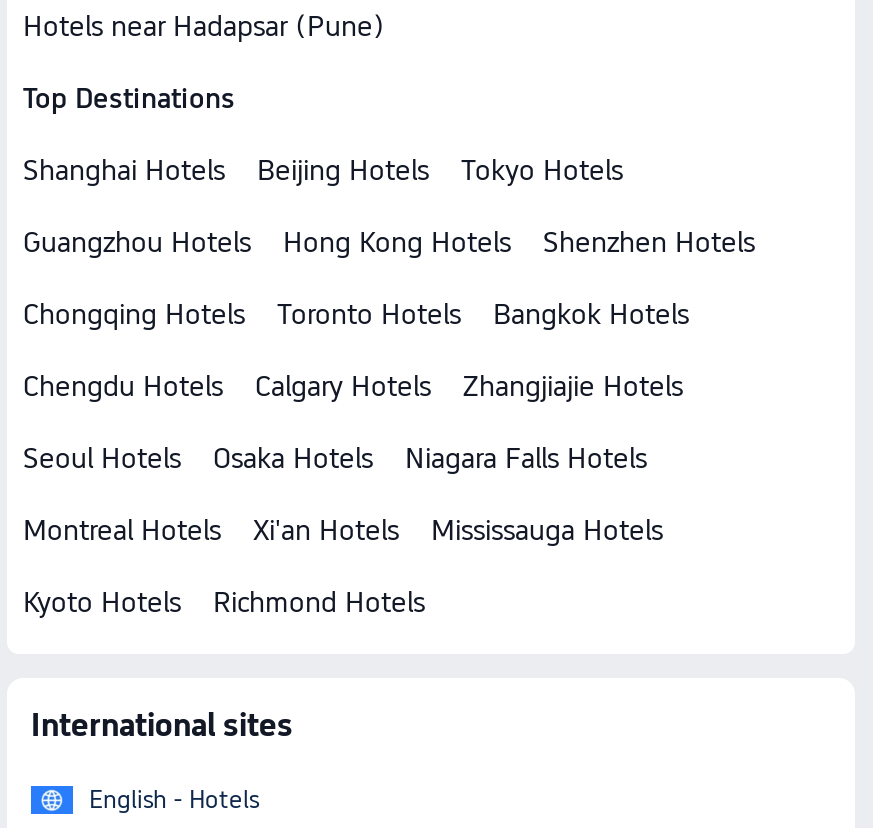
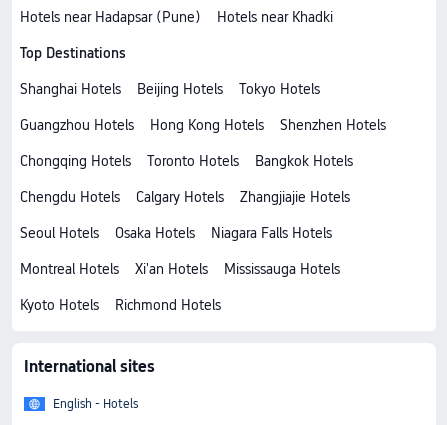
none -> [217,9,333,25] Hotels near Khadki

